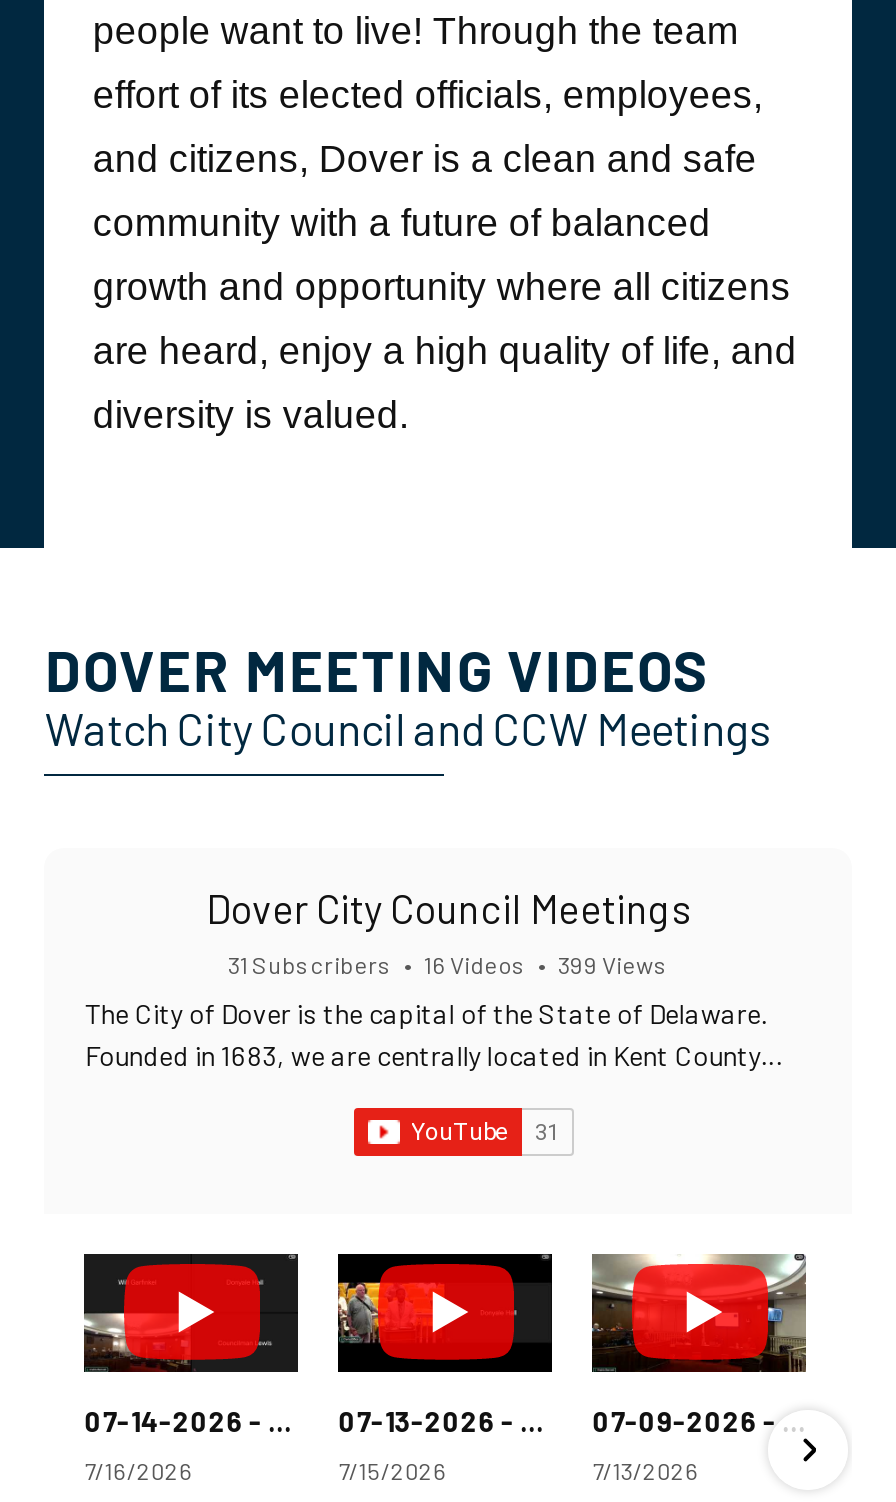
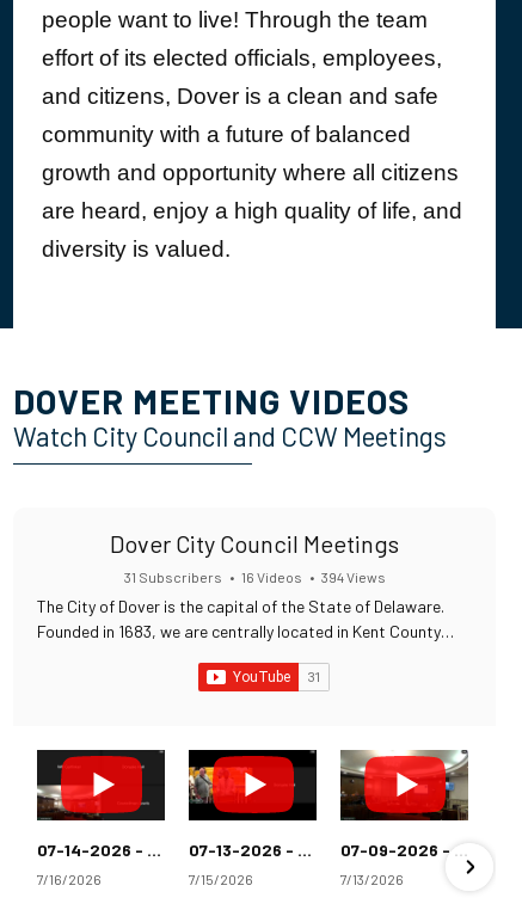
[228,949,668,977] 31 Subscribers • 16 Videos • 399 Views -> [124,568,385,585] 31 Subscribers • 16 Videos • 394 Views

